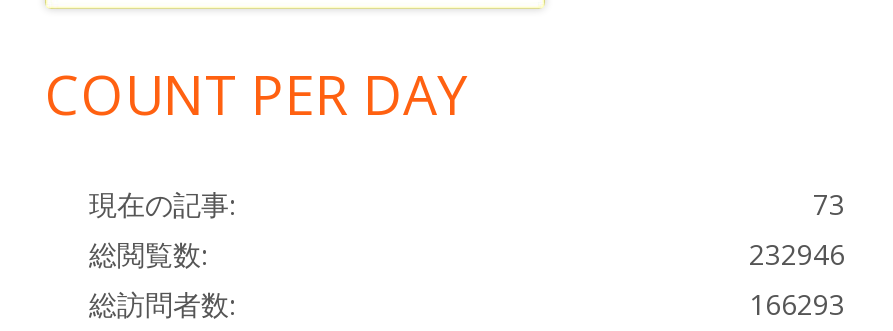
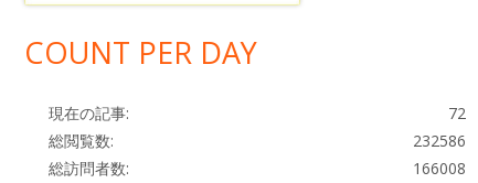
[813,185,845,223] 73 -> [448,103,466,123] 72
[749,235,845,273] 232946 -> [413,130,466,151] 232586
[749,285,845,323] 166293 -> [413,158,466,179] 166008

